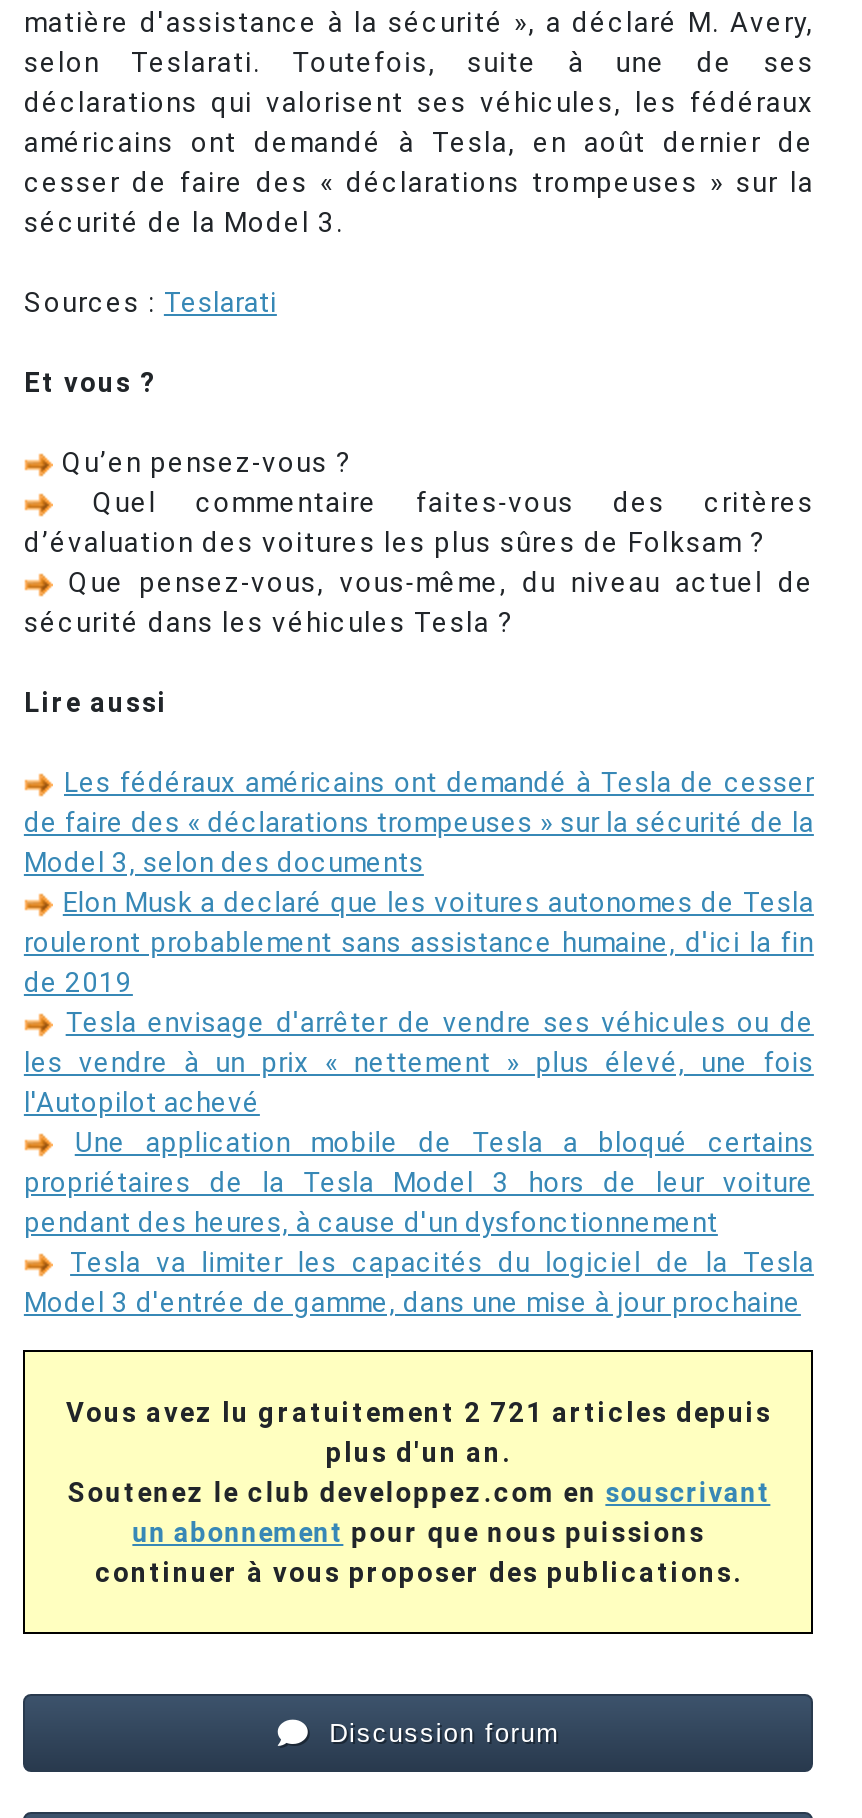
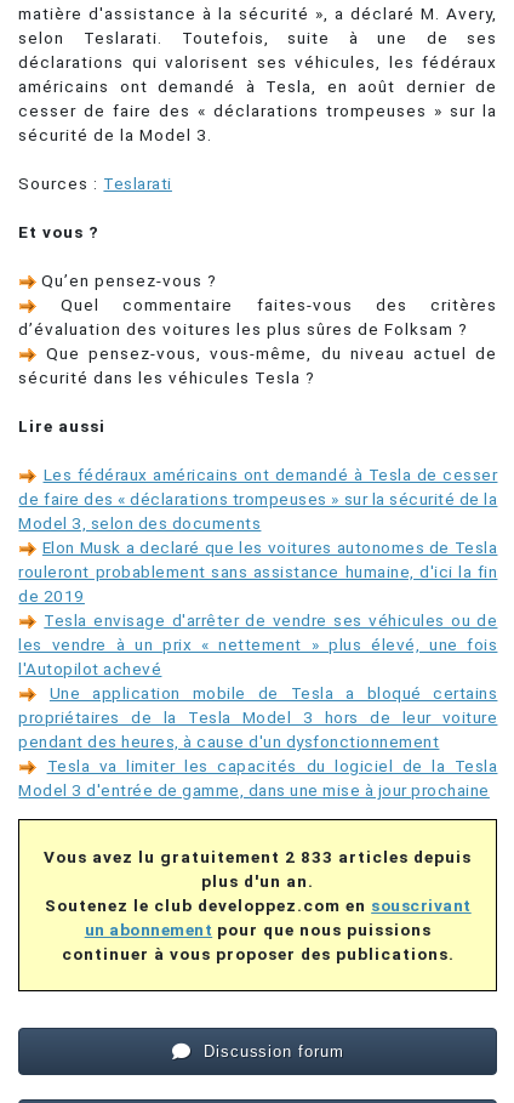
[66,1396,772,1428] Vous avez lu gratuitement 2 721 articles depuis -> [44,847,472,866] Vous avez lu gratuitement 2 833 articles depuis

